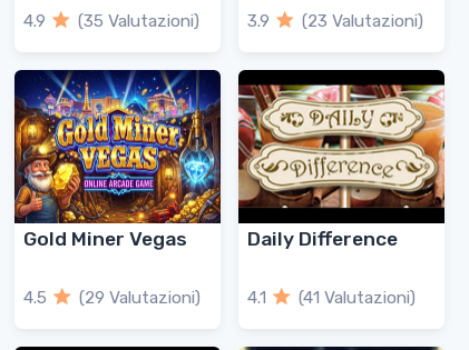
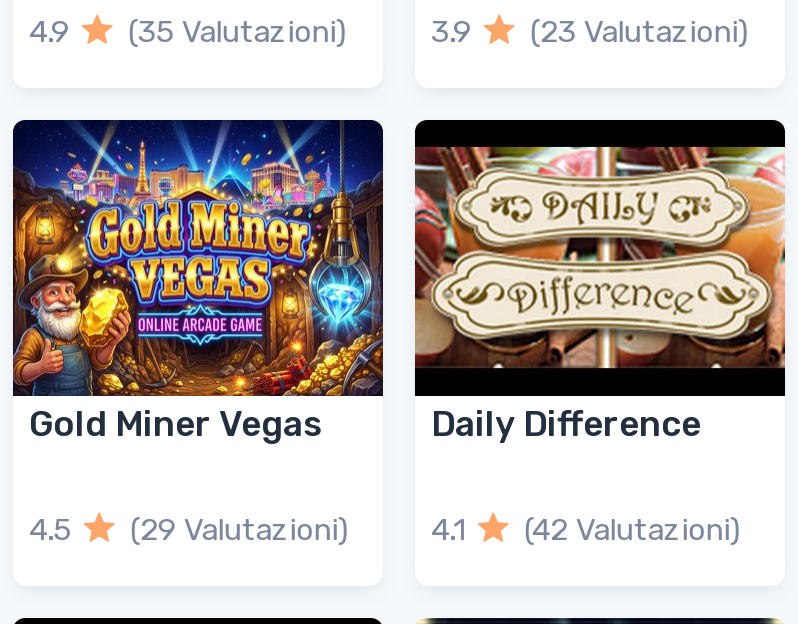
[247,288,416,308] 4.1 (41 Valutazioni) -> [431,512,740,548] 4.1 (42 Valutazioni)

